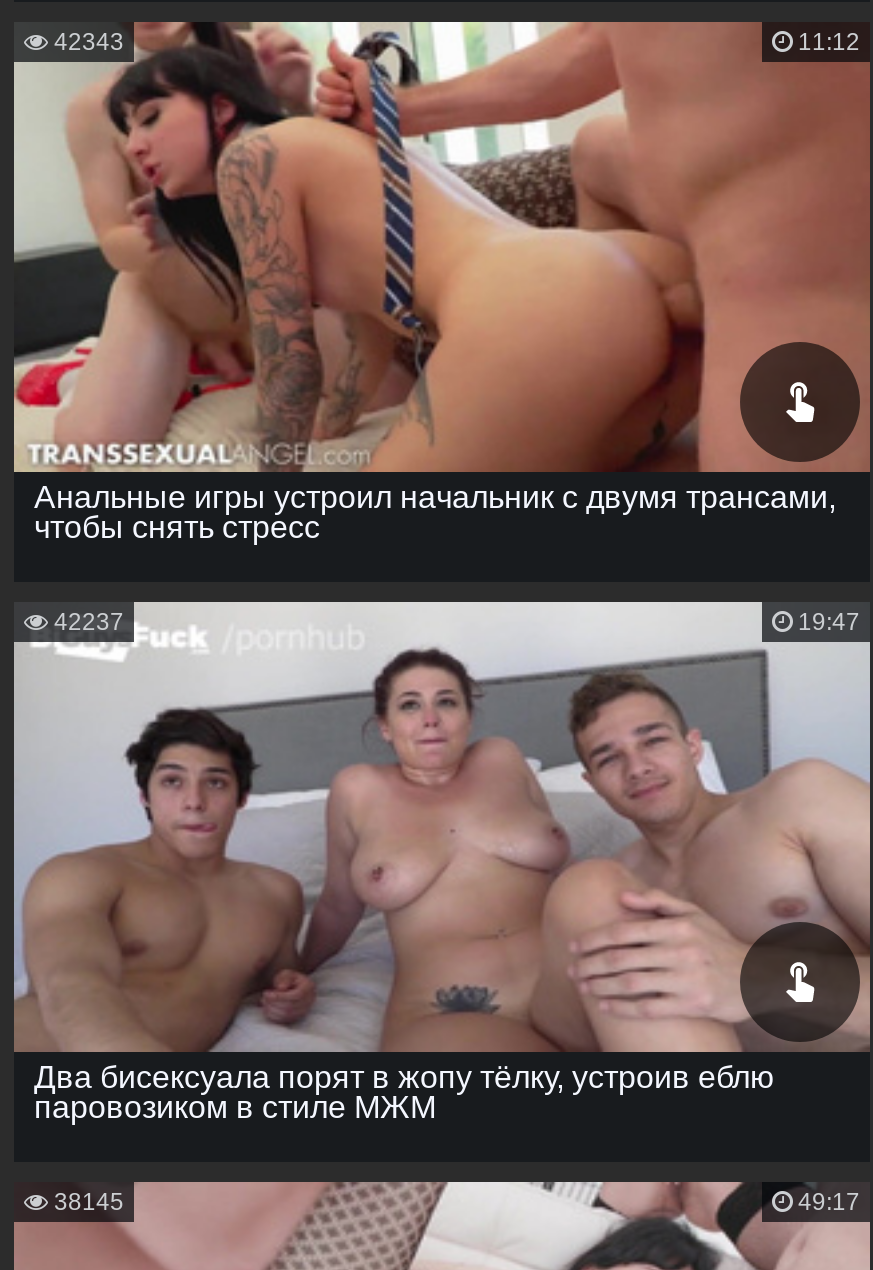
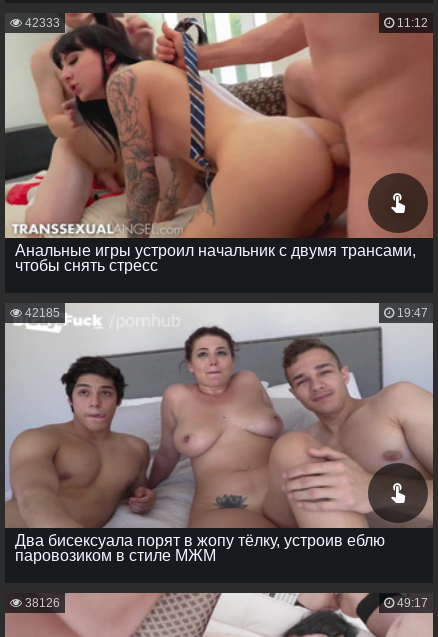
[48,28,124,56] 42343 -> [22,16,60,30] 42333
[48,608,124,636] 42237 -> [22,306,60,320] 42185
[48,1188,124,1216] 38145 -> [22,596,60,610] 38126

